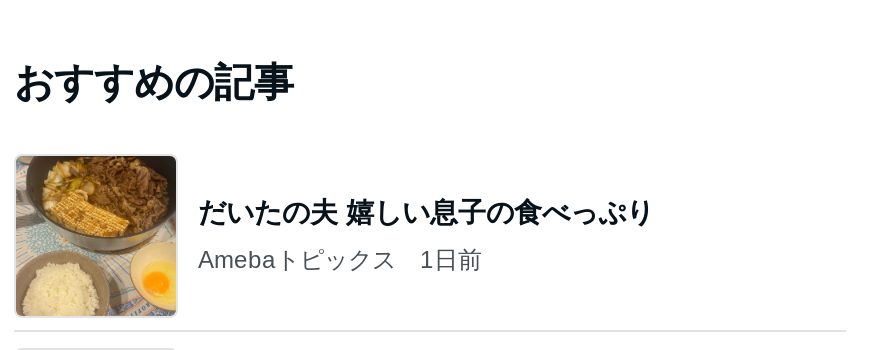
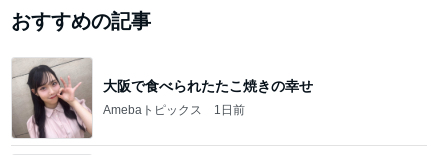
[16,154,654,318] [image] | だいたの夫 嬉しい息子の食べっぷり -> [12,58,313,139] [image] | 大阪で食べられたたこ焼きの幸せ

